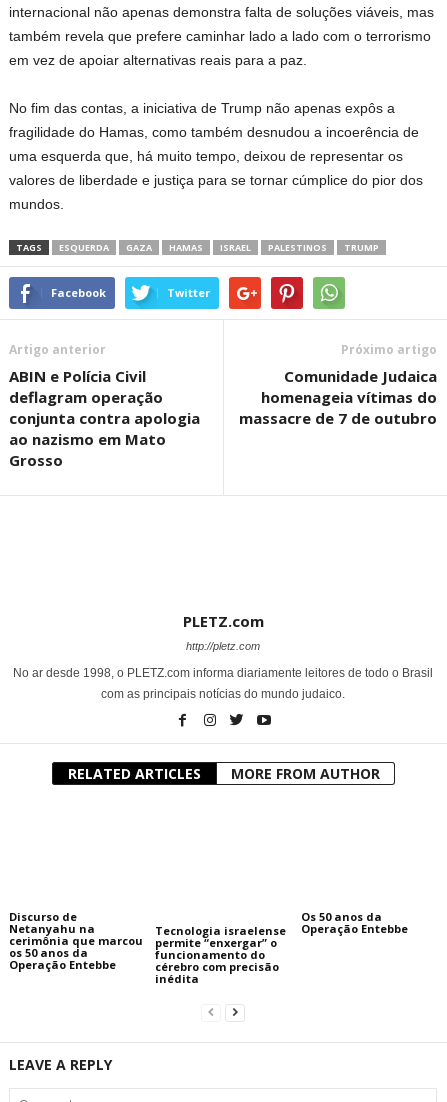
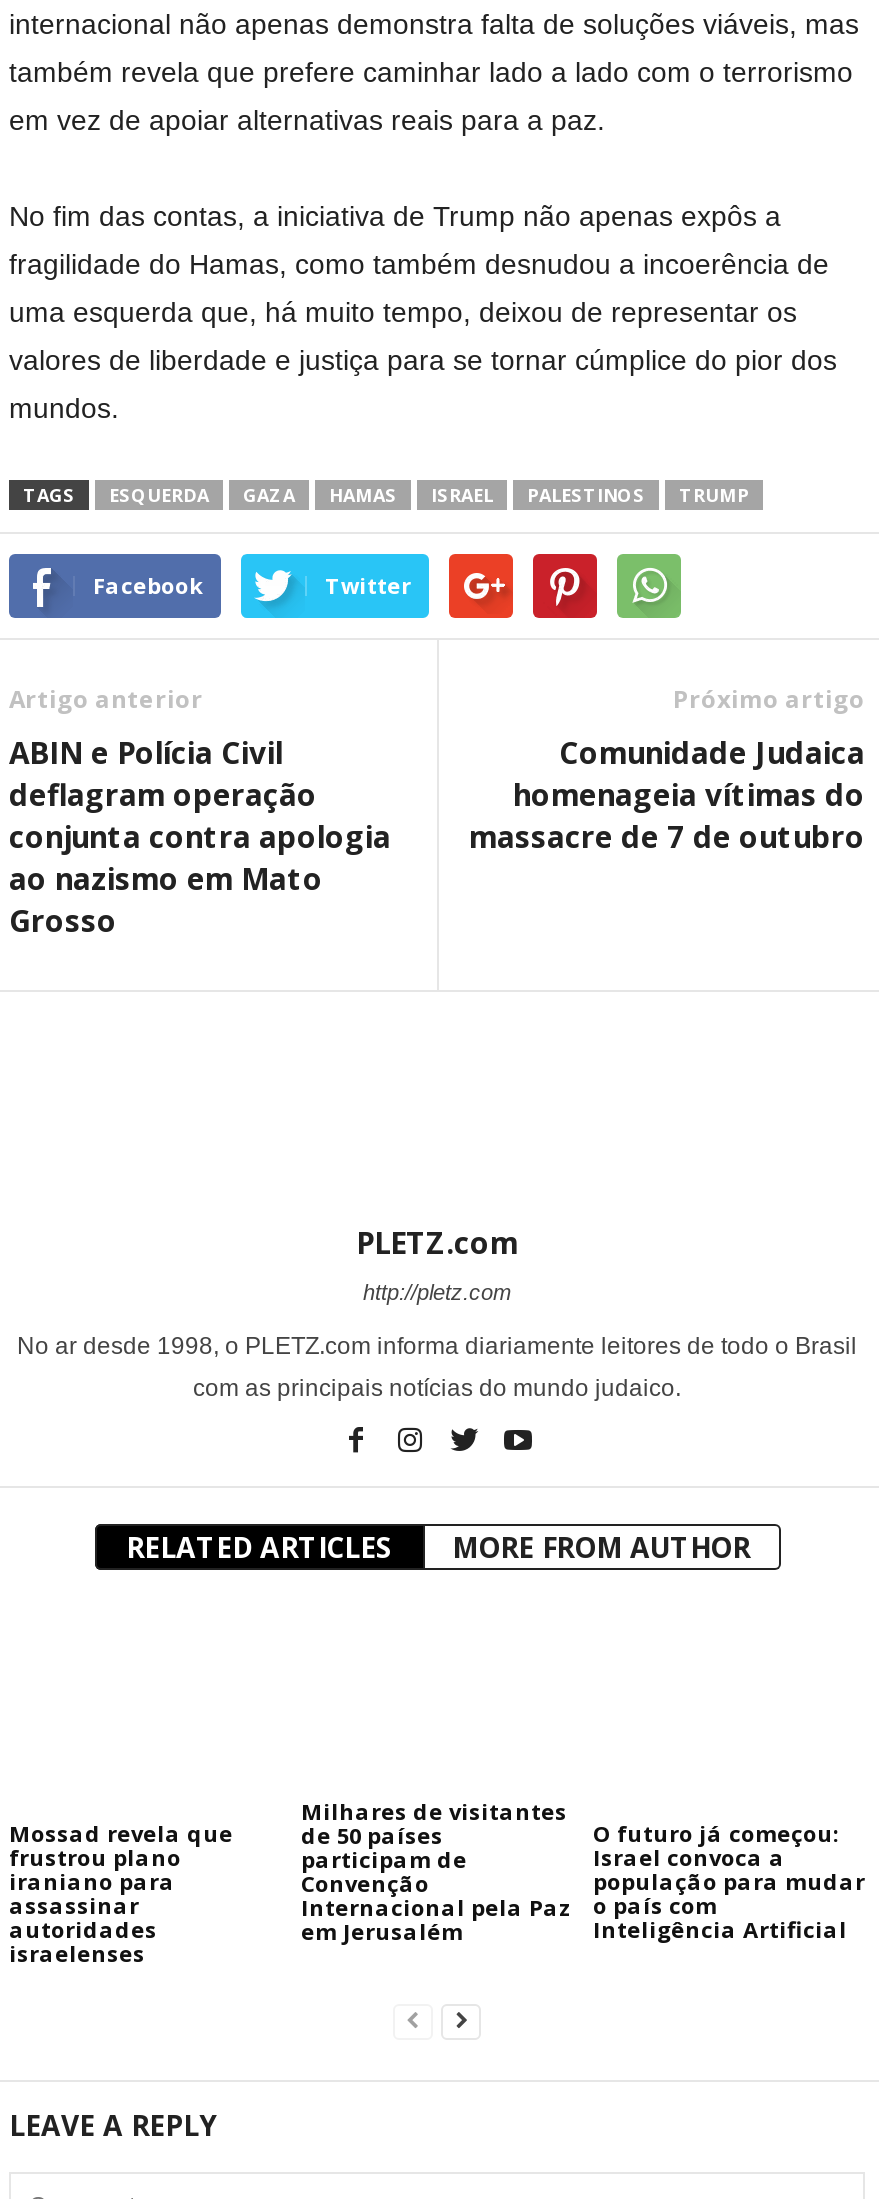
[9,909,143,972] Discurso de | Netanyahu na | cerimônia que marcou | os 50 anos da | Operação Entebbe -> [9,1817,233,1967] Mossad revela que | frustrou plano | iraniano para | assassinar | autoridades | israelenses
[301,909,408,936] Os 50 anos da | Operação Entebbe -> [593,1817,865,1943] O futuro já começou: | Israel convoca a | população para mudar | o país com | Inteligência Artificial
[155,923,286,986] Tecnologia israelense | permite “enxergar” o | funcionamento do | cérebro com precisão | inédita -> [301,1795,573,1945] Milhares de visitantes | de 50 países | participam de | Convenção | Internacional pela Paz | em Jerusalém

